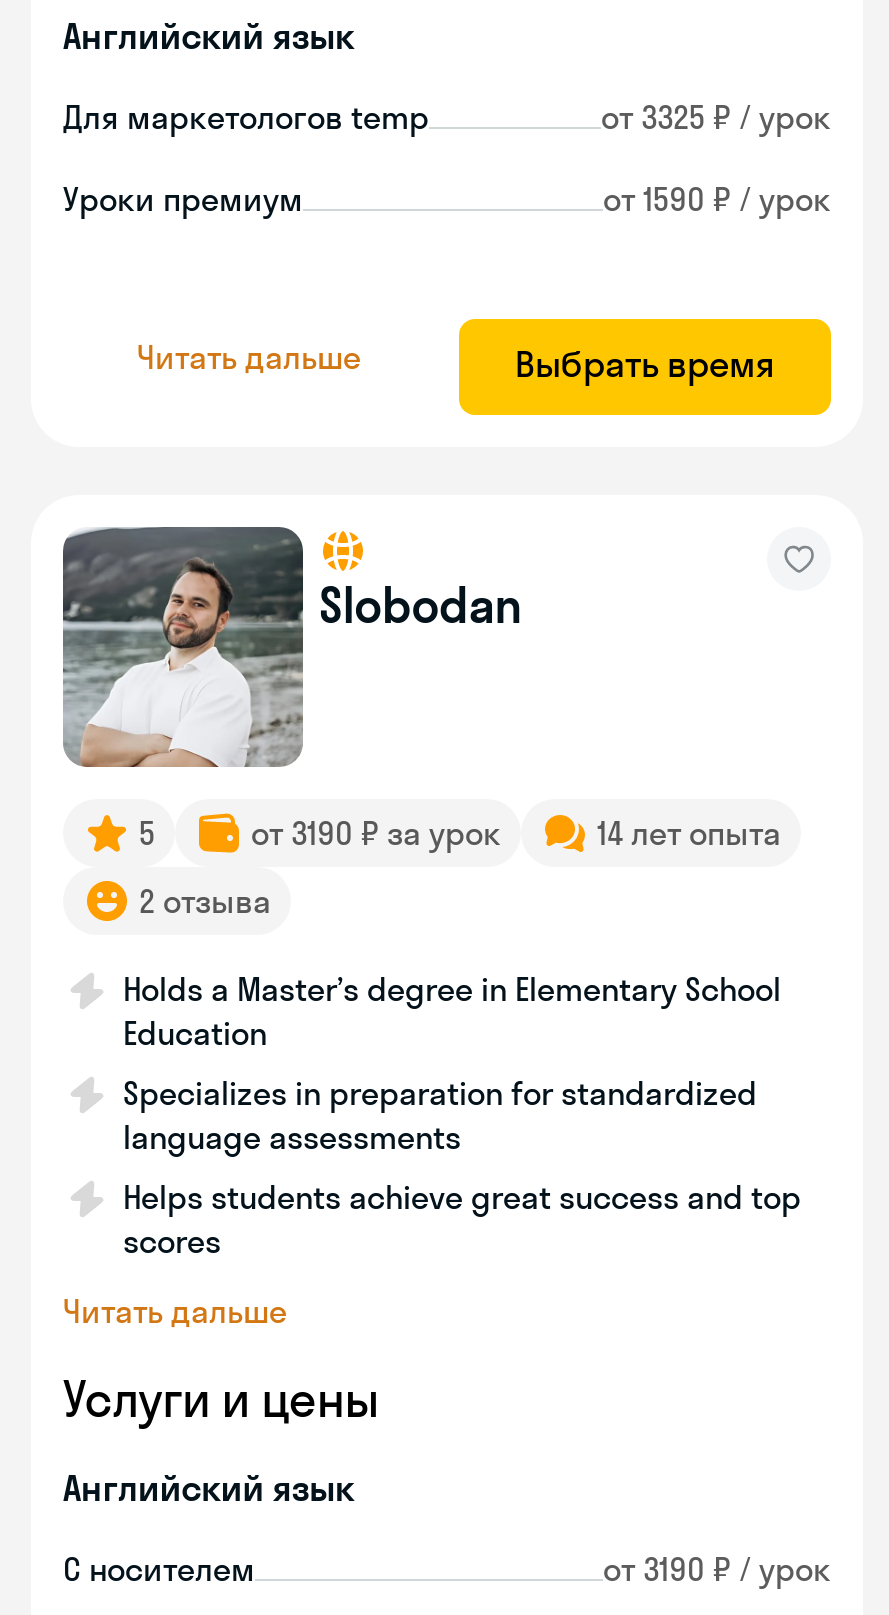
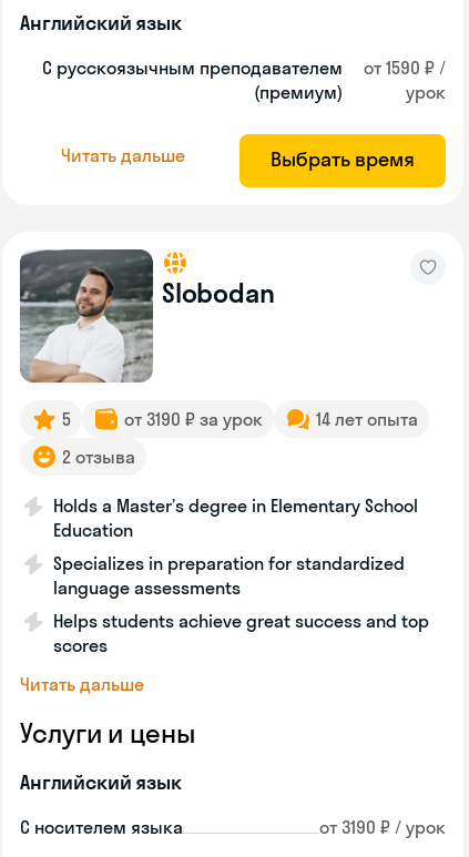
[63,97,831,137] Для маркетологов temp | от 3325 ₽ / урок -> [42,57,342,103] С русскоязычным преподавателем | (премиум)
[63,179,831,219] Уроки премиум | от 1590 ₽ / урок -> [364,57,446,103] от 1590 ₽ / | урок
[63,1549,255,1589] С носителем -> [20,816,183,838] С носителем языка

